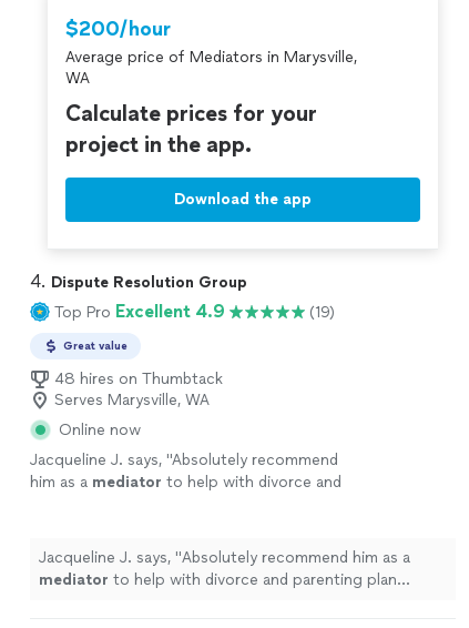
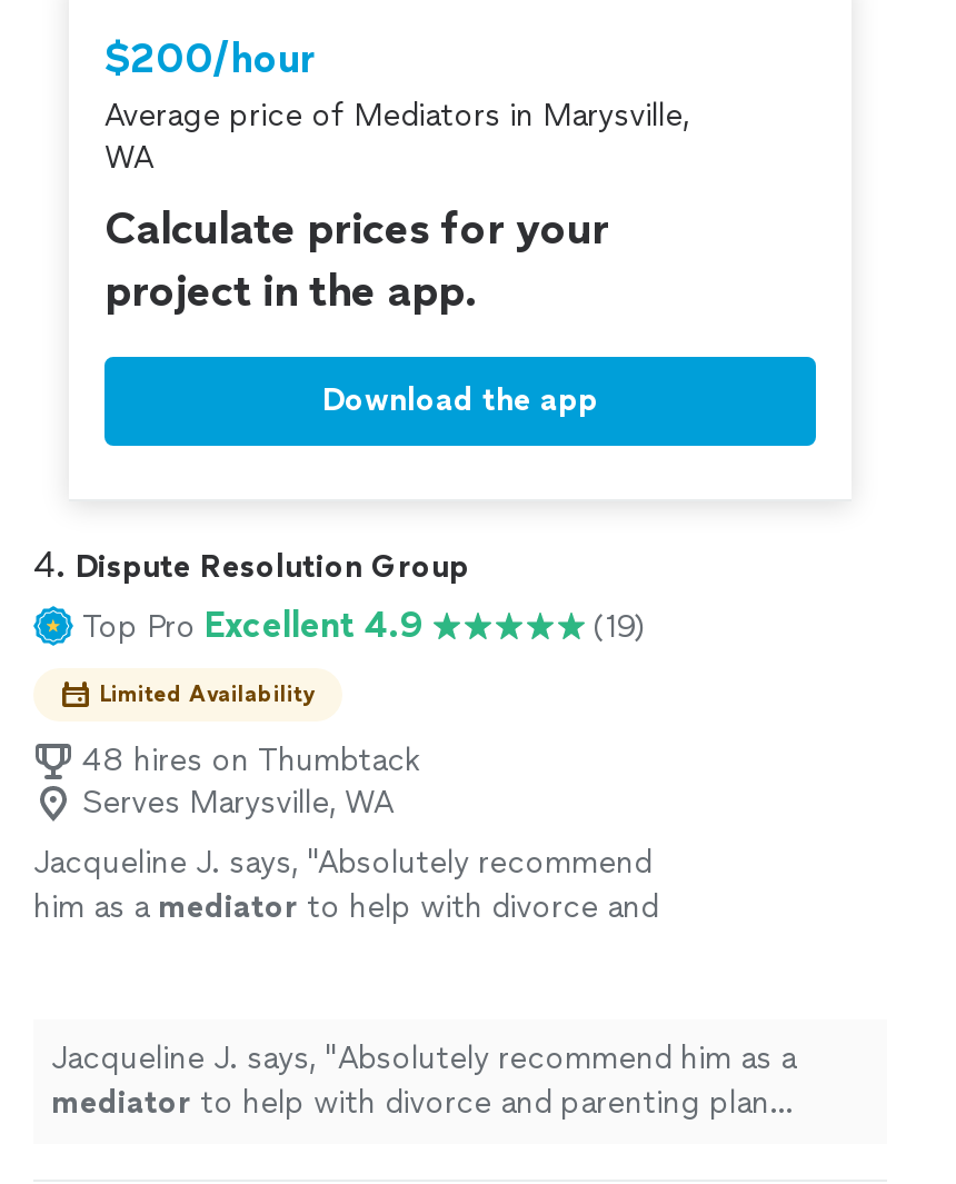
[63,339,128,353] Great value -> [100,679,316,708] Limited Availability
[59,421,141,439] Online now -> none

